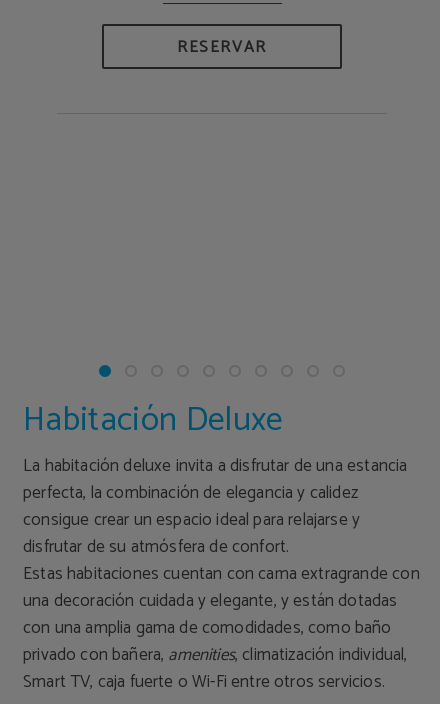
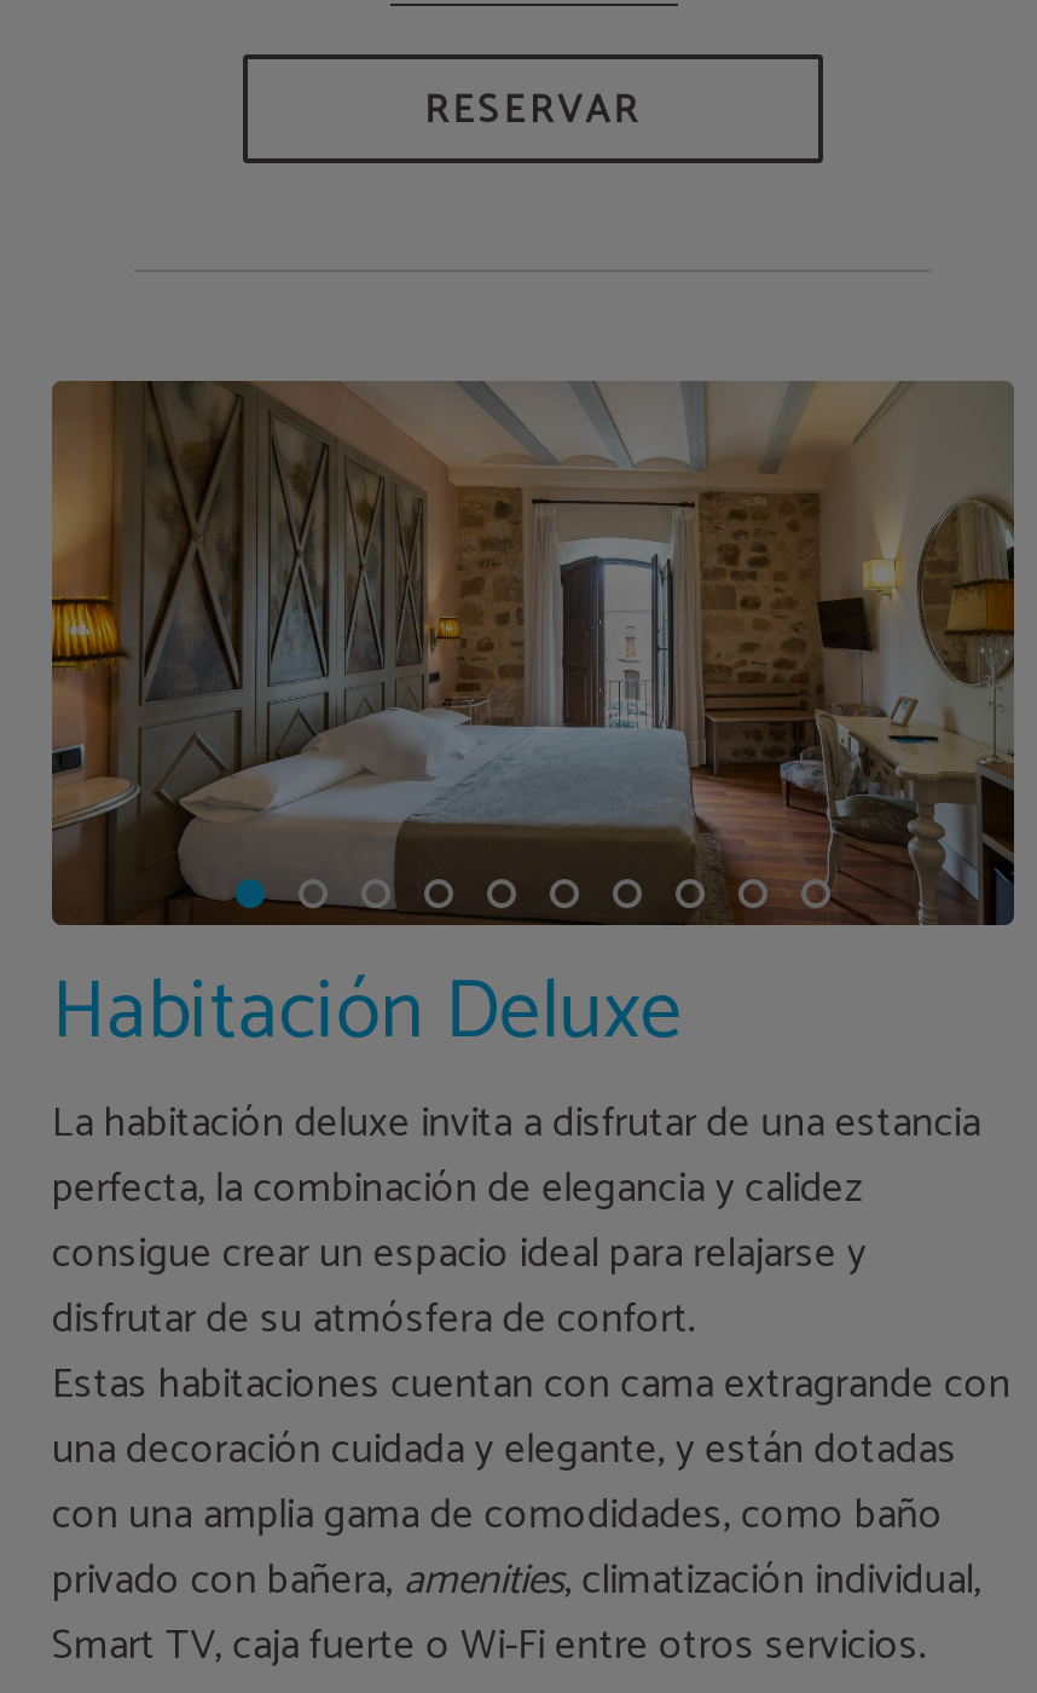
none -> [50,379,1016,928] [image]

